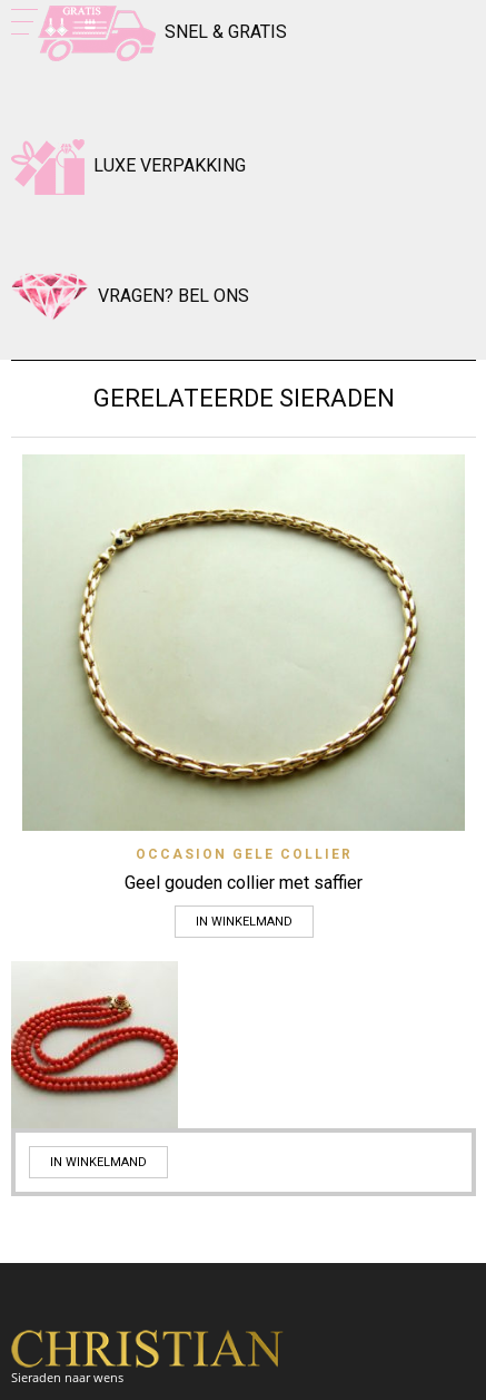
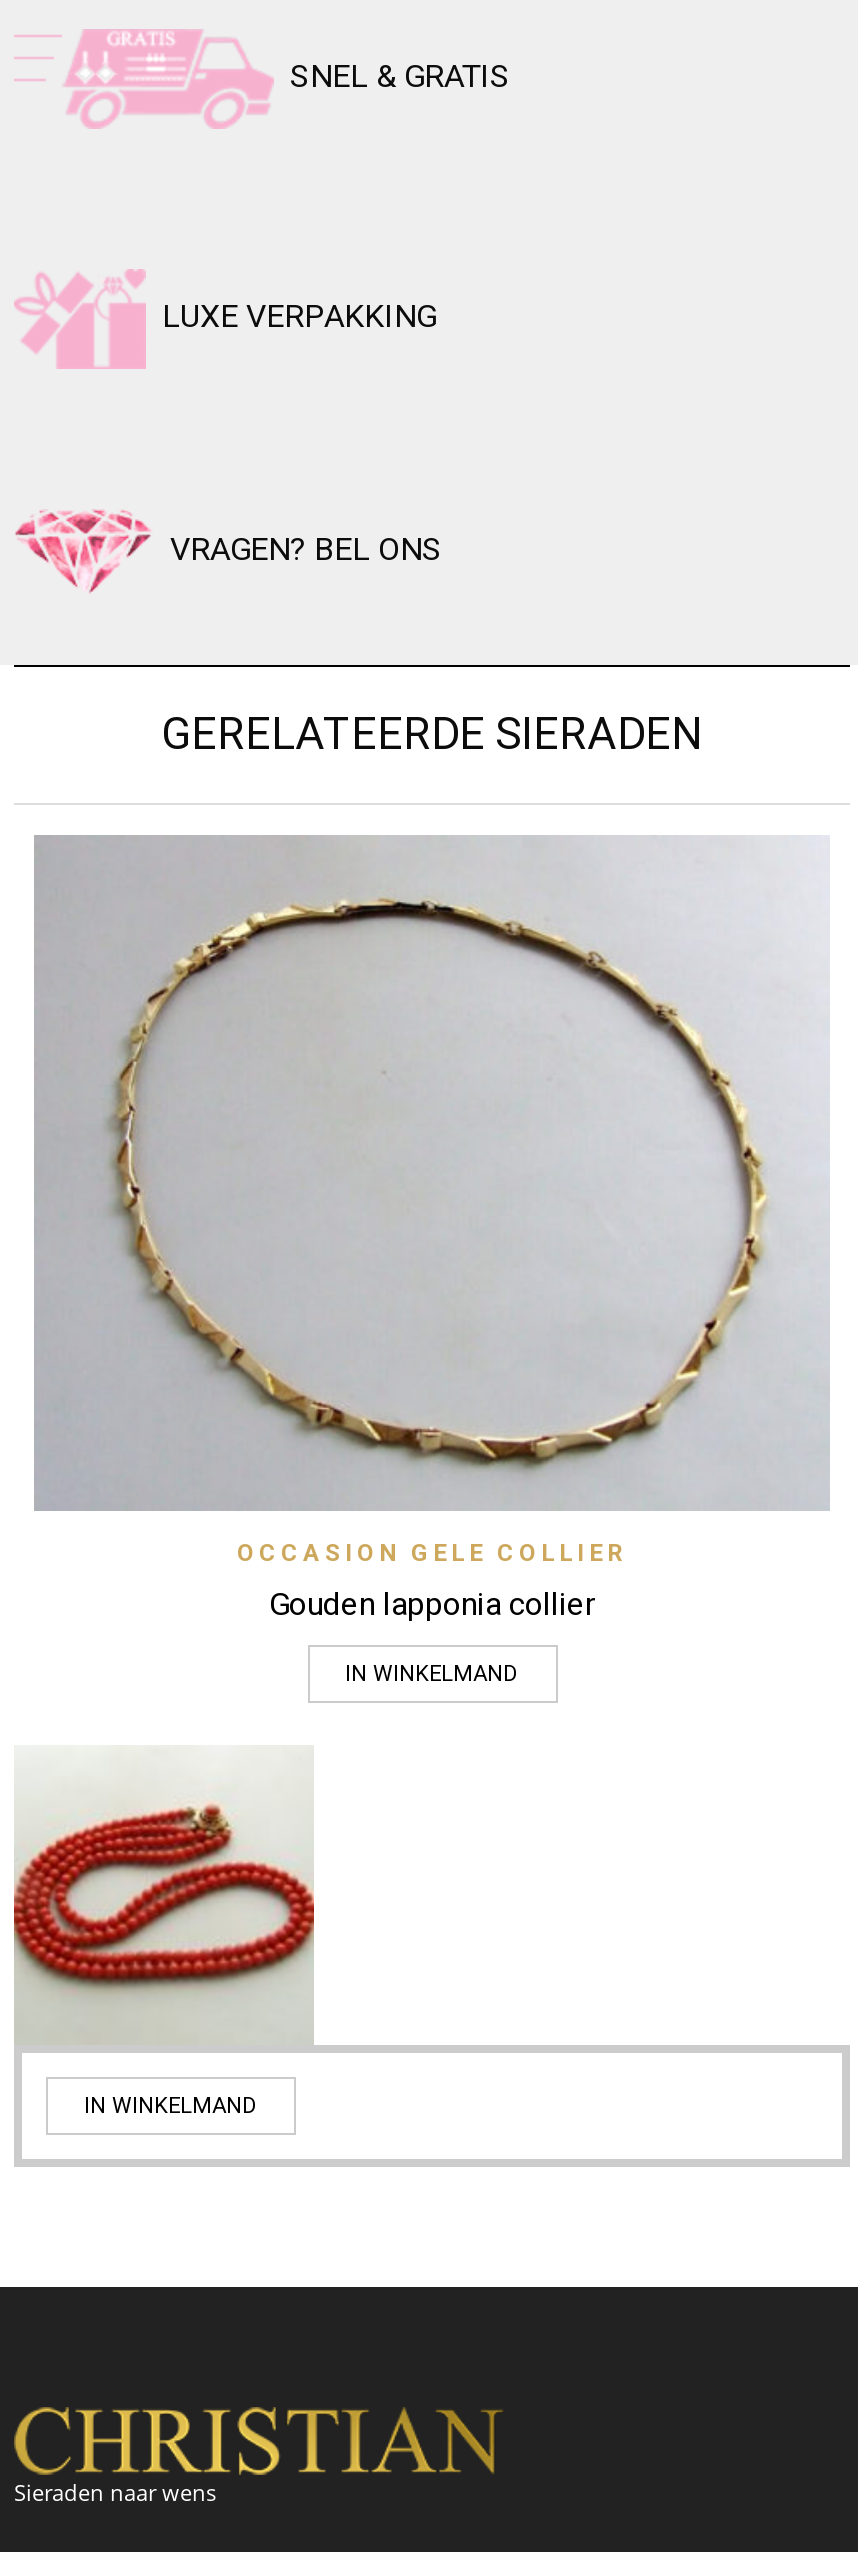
[23,456,464,893] [image] | Geel gouden collier met saffier -> [34,835,826,1623] [image] | Gouden lapponia collier

